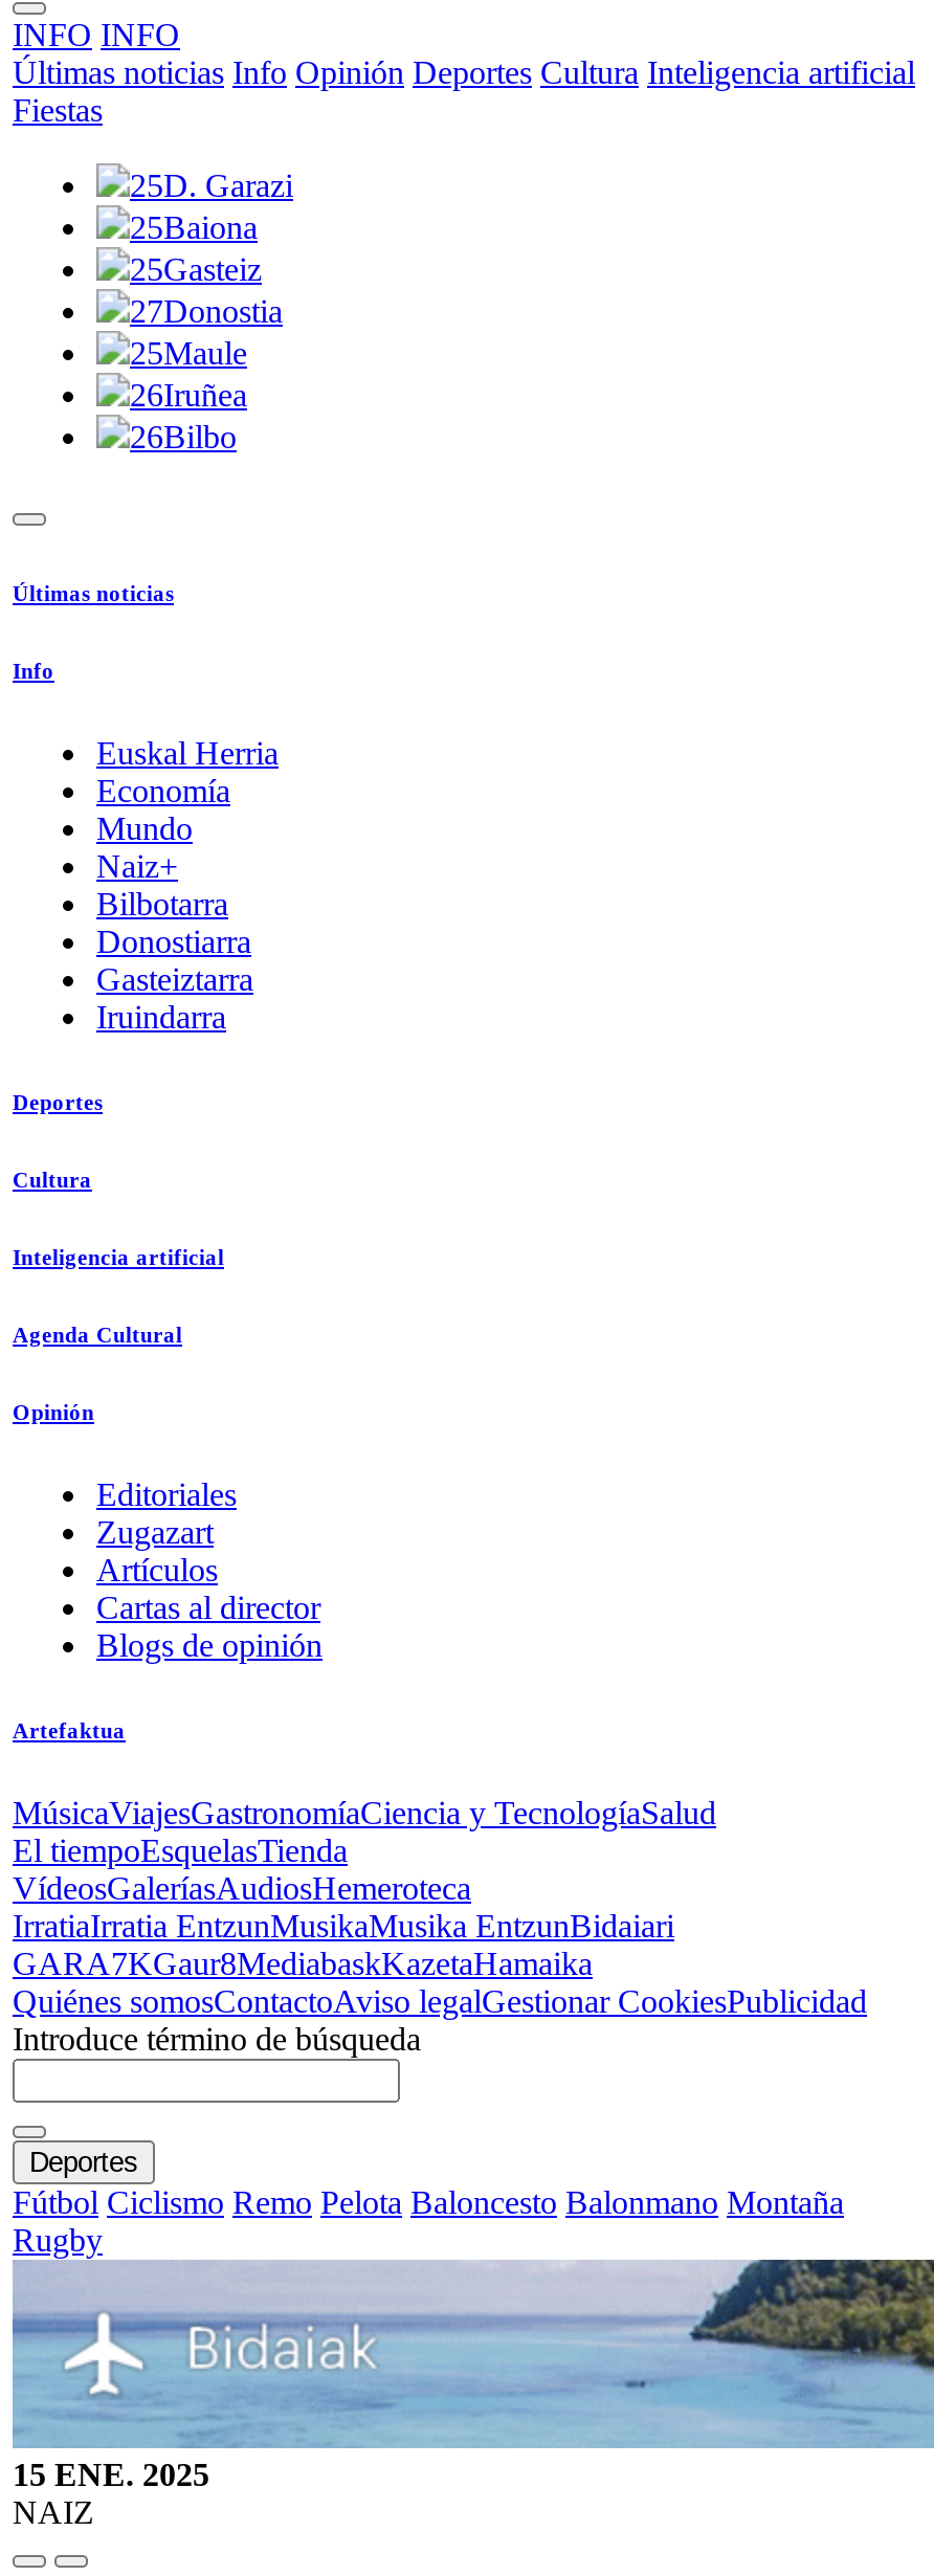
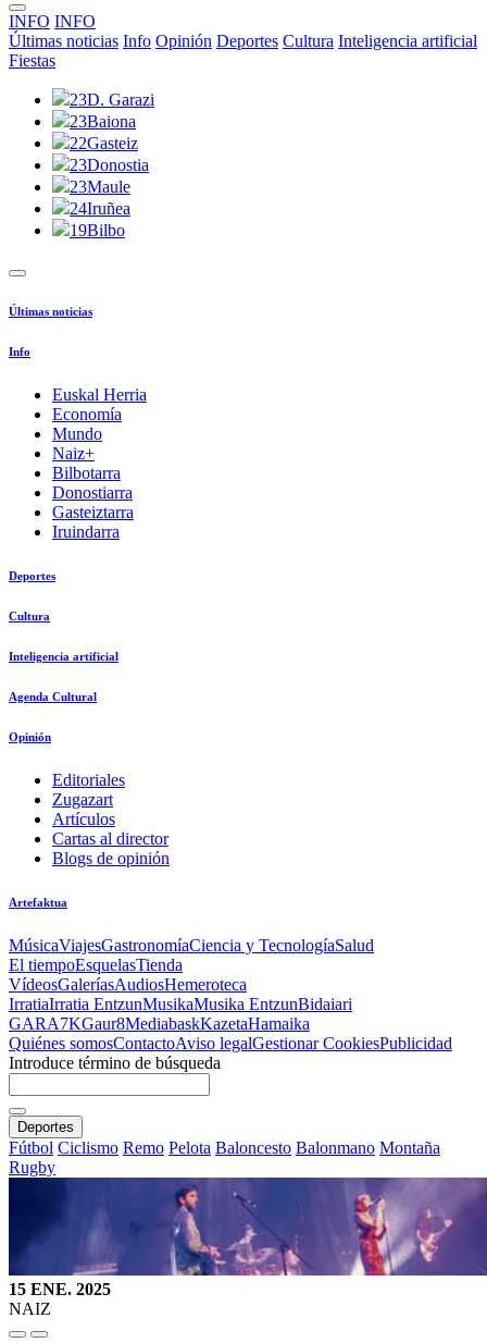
[130,168,293,203] 25D. Garazi -> [70,90,154,109] 23D. Garazi
[130,209,258,245] 25Baiona -> [70,112,136,131] 23Baiona
[130,251,262,287] 25Gasteiz -> [70,134,138,152] 22Gasteiz
[130,293,283,329] 27Donostia -> [70,156,149,174] 23Donostia
[130,335,247,371] 25Maule -> [70,177,130,196] 23Maule
[130,377,247,413] 26Iruñea -> [70,199,130,218] 24Iruñea
[130,419,237,454] 26Bilbo -> [70,221,125,239] 19Bilbo
[10,2258,928,2450] [image] -> [8,1176,484,1277] [image]

